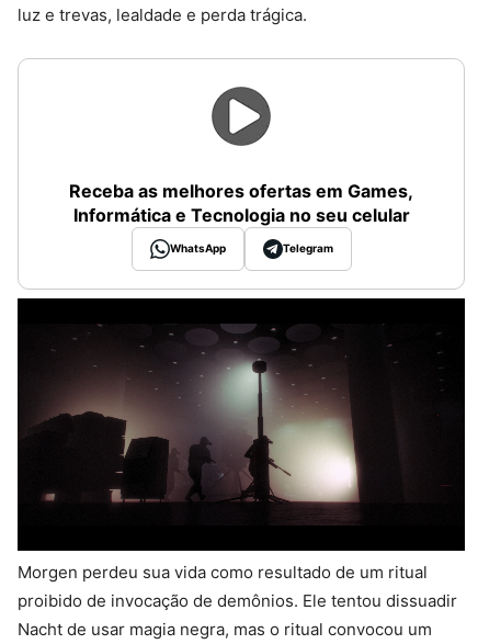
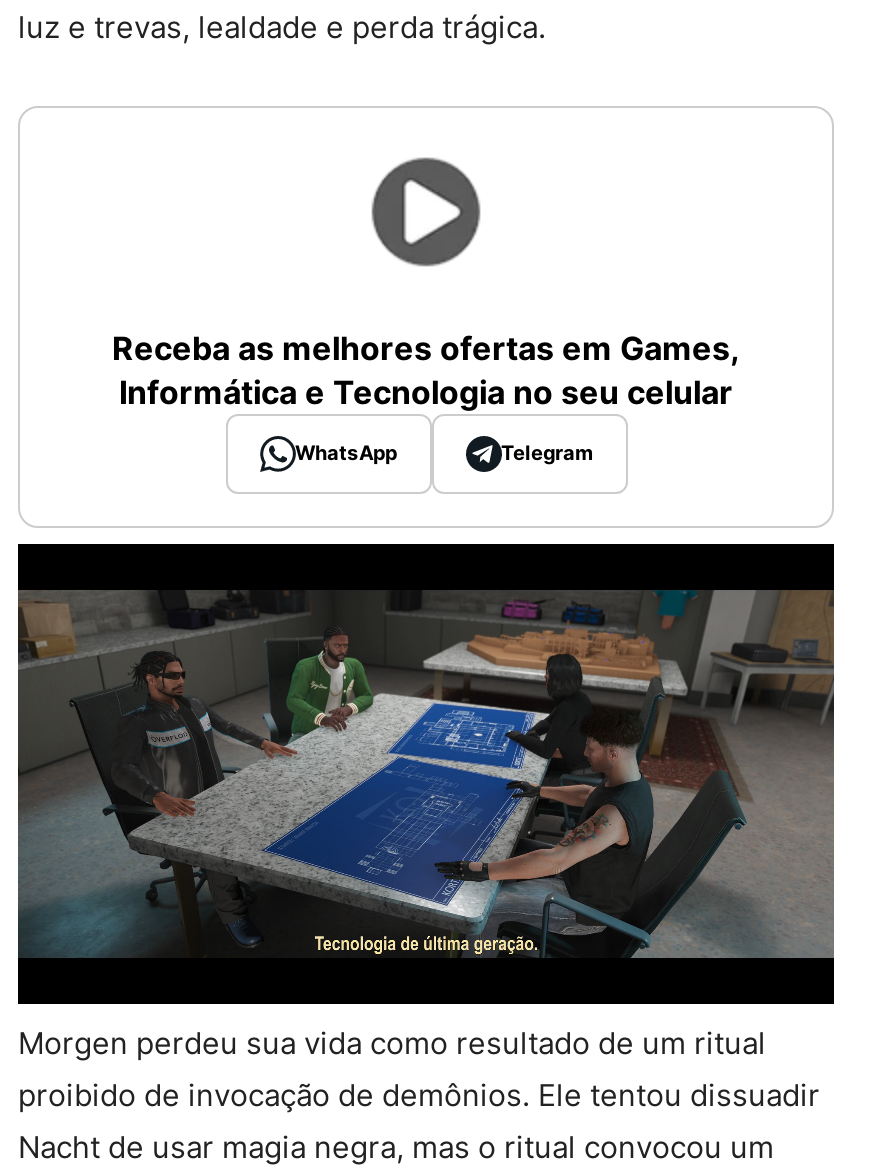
[19,324,466,526] [image] -> [18,588,836,960] [image]

